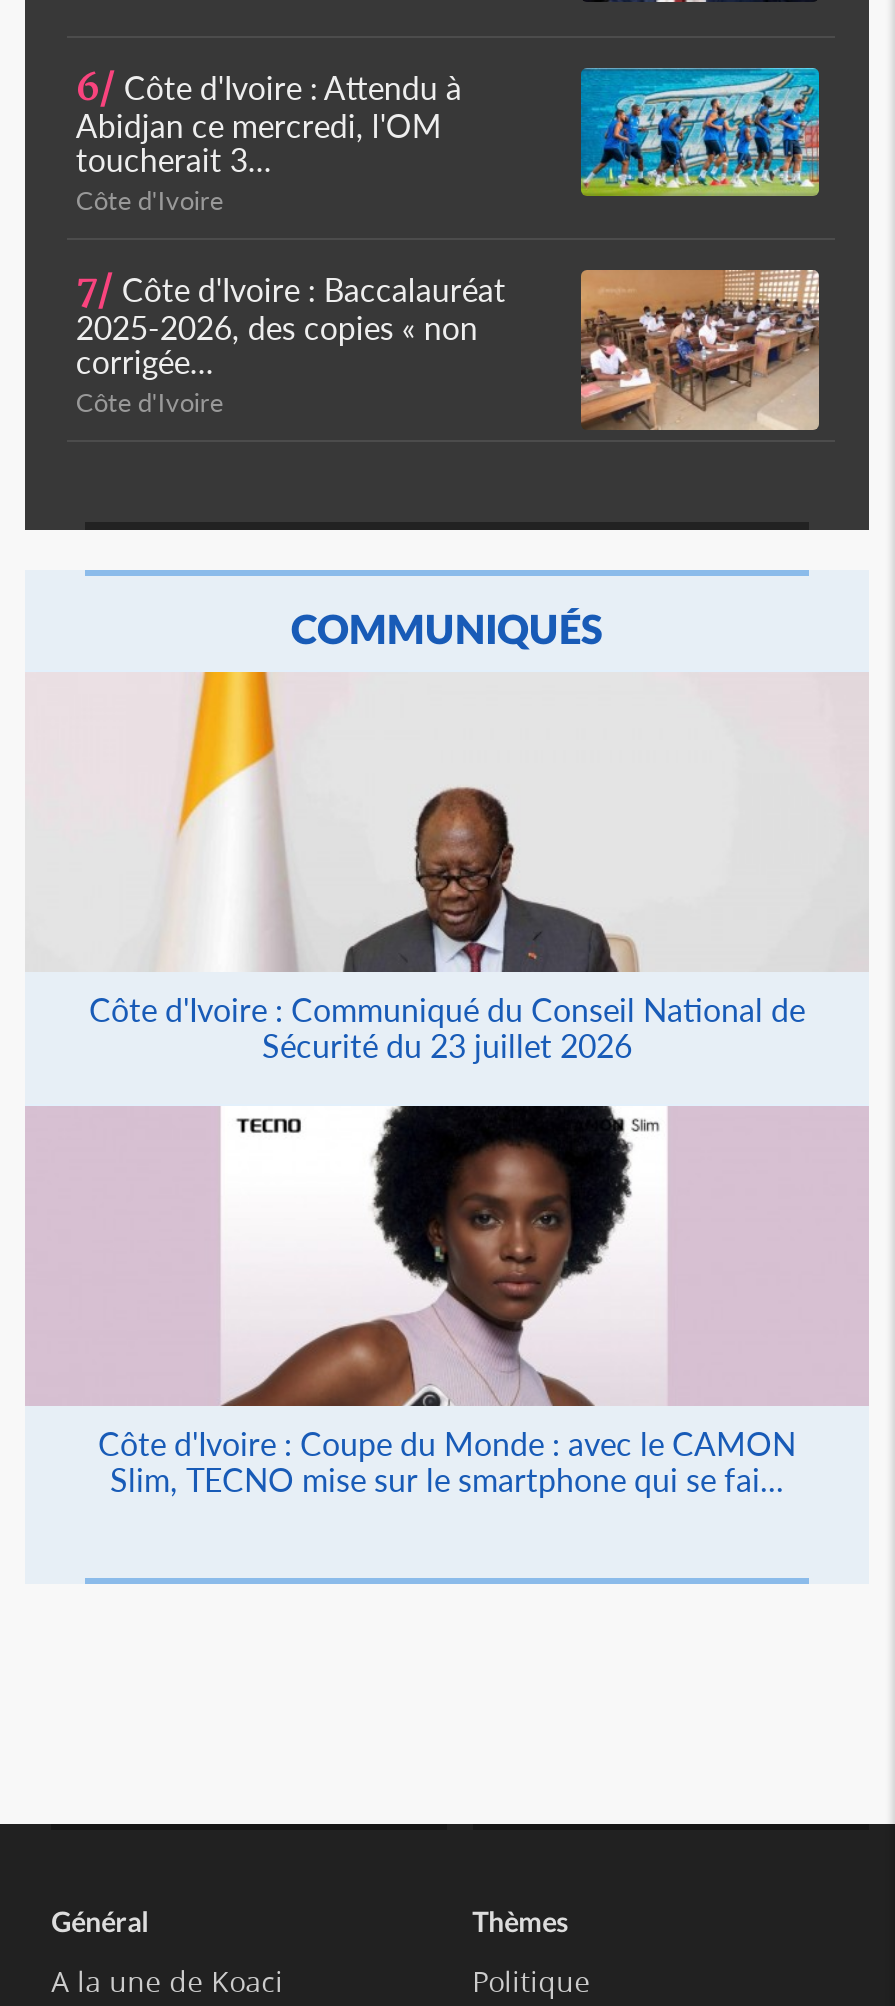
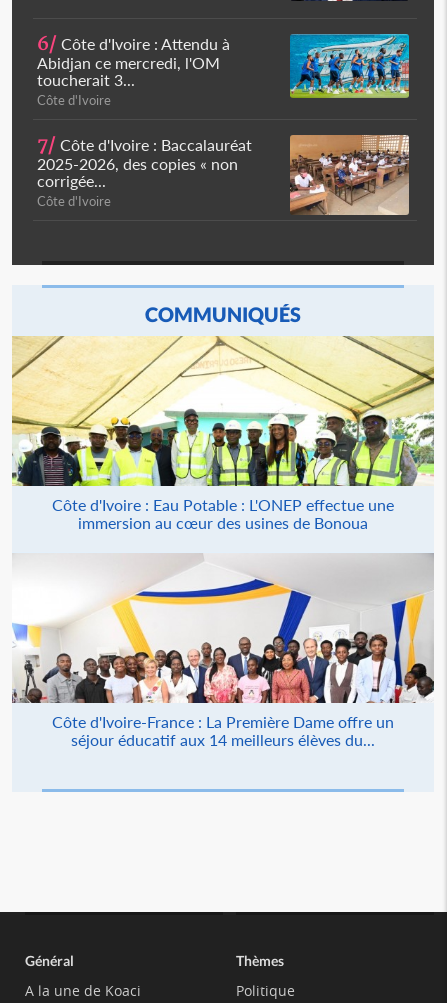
[25,670,869,1064] [image] | Côte d'Ivoire : Communiqué du Conseil National de | Sécurité du 23 juillet 2026 -> [11,335,435,532] [image] | Côte d'Ivoire : Eau Potable : L'ONEP effectue une | immersion au cœur des usines de Bonoua
[25,1104,869,1498] [image] | Côte d'Ivoire : Coupe du Monde : avec le CAMON | Slim, TECNO mise sur le smartphone qui se fai... -> [12,553,435,749] [image] | Côte d'Ivoire-France : La Première Dame offre un | séjour éducatif aux 14 meilleurs élèves du...

